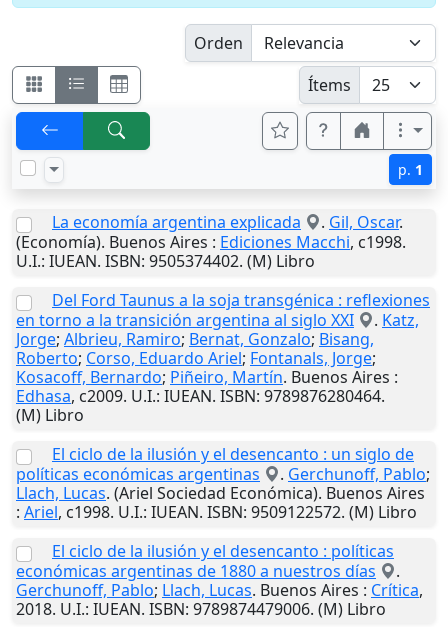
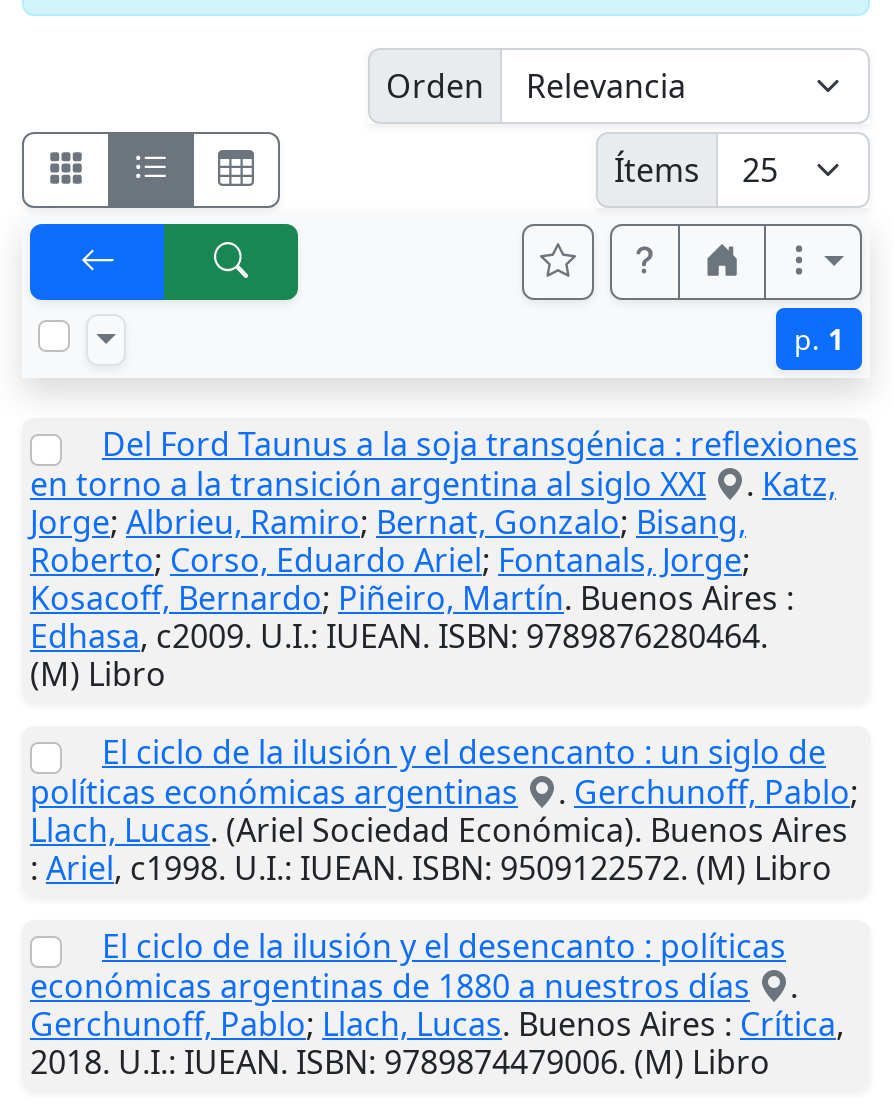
[16,211,406,272] La economía argentina explicada | . Gil, Oscar. | (Economía). Buenos Aires: Ediciones Macchi, c1998. | U.I.: IUEAN. ISBN: 9505374402. (M) Libro -> none

